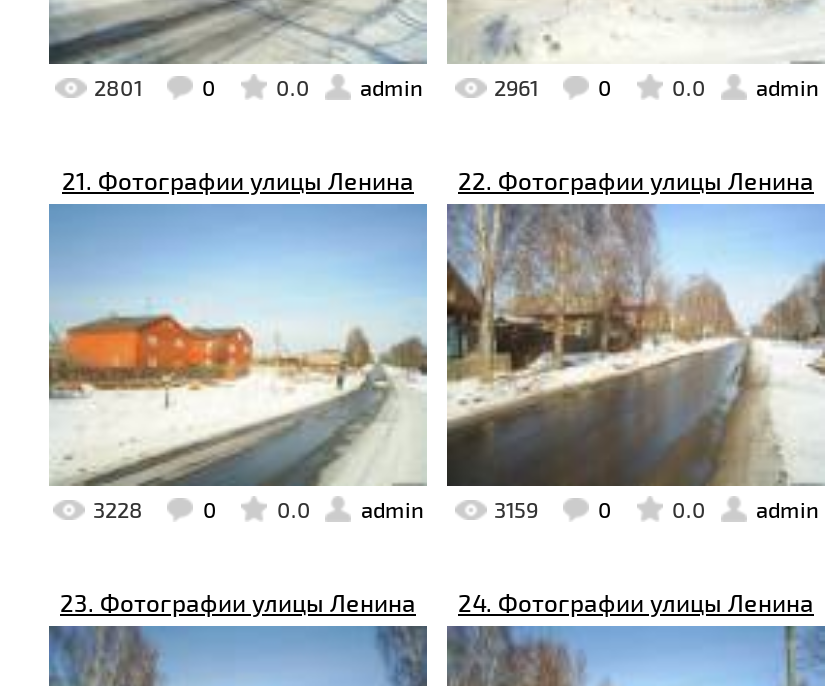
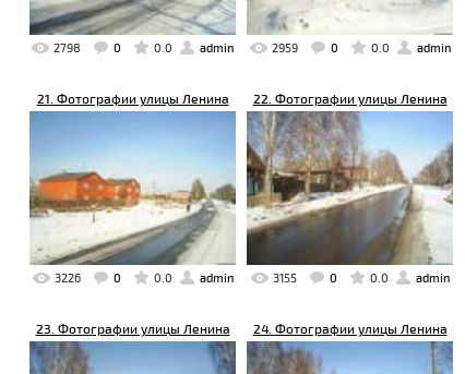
[94,74,142,100] 2801 -> [53,41,81,55] 2798
[494,74,538,100] 2961 -> [271,41,297,55] 2959
[93,496,143,522] 3228 -> [54,271,80,285] 3226
[494,496,538,522] 3159 -> [272,271,296,285] 3155

